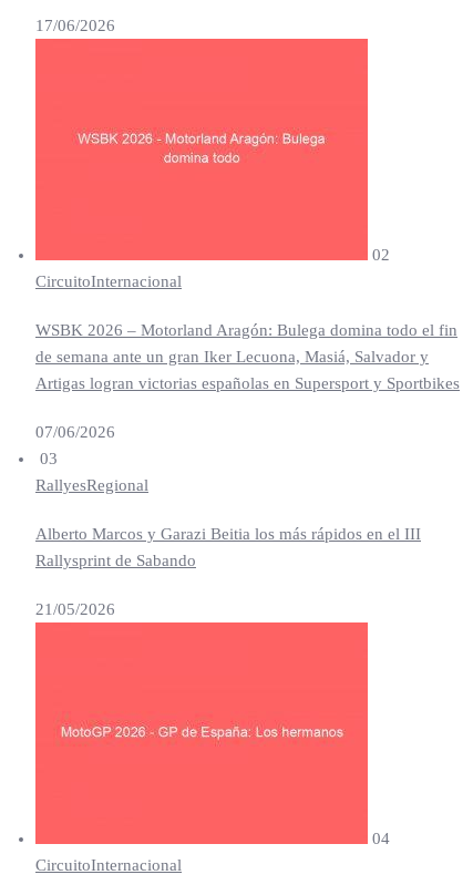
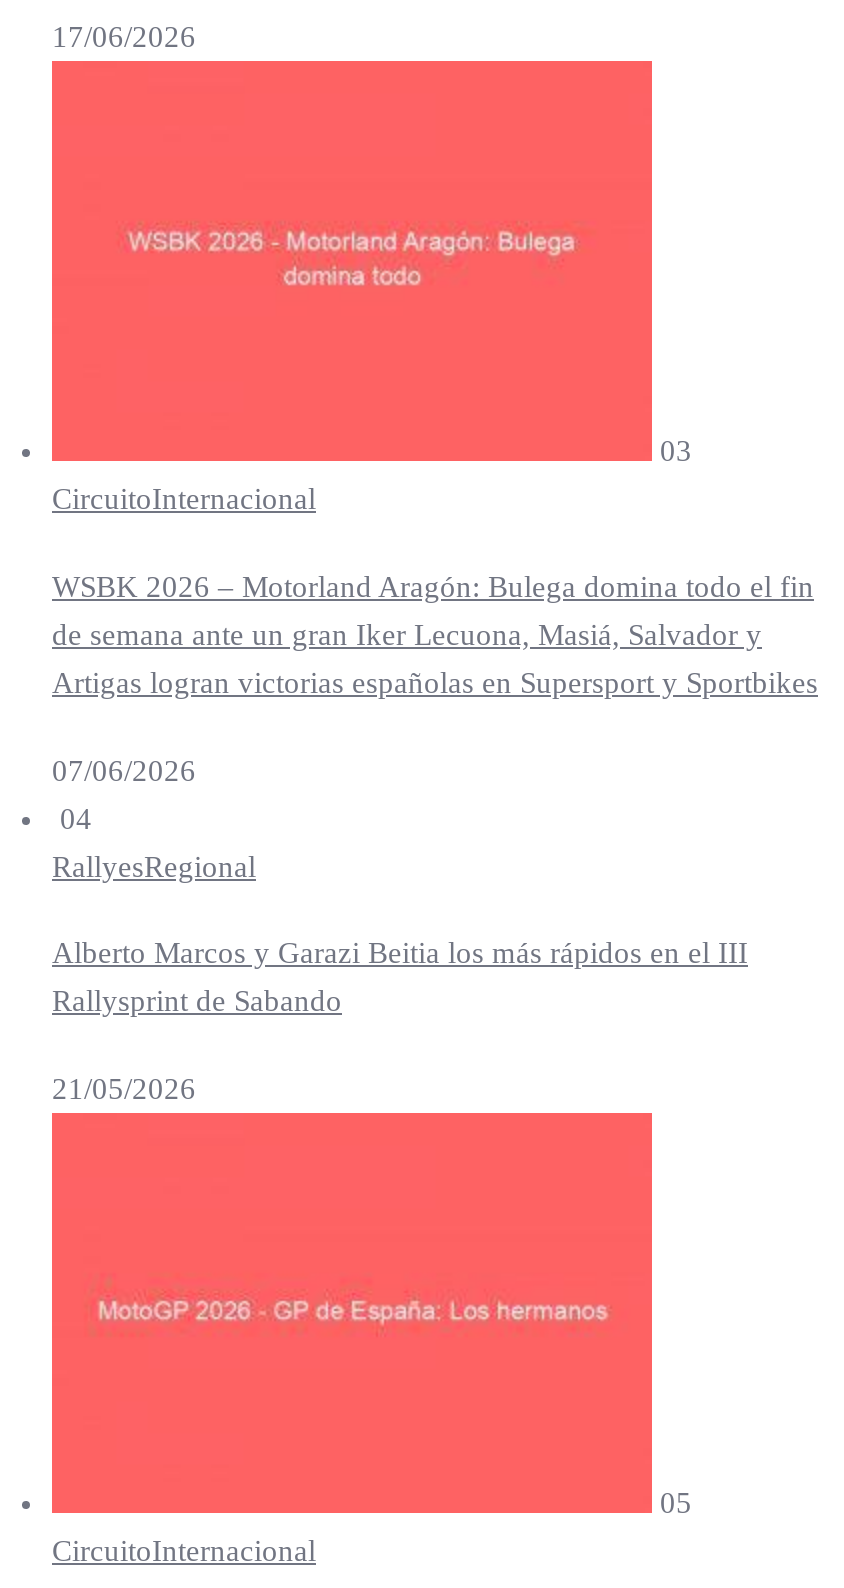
[372,246,390,263] 02 -> [660,435,692,467] 03
[40,449,58,467] 03 -> [60,802,92,834] 04
[372,829,390,847] 04 -> [660,1488,692,1520] 05

